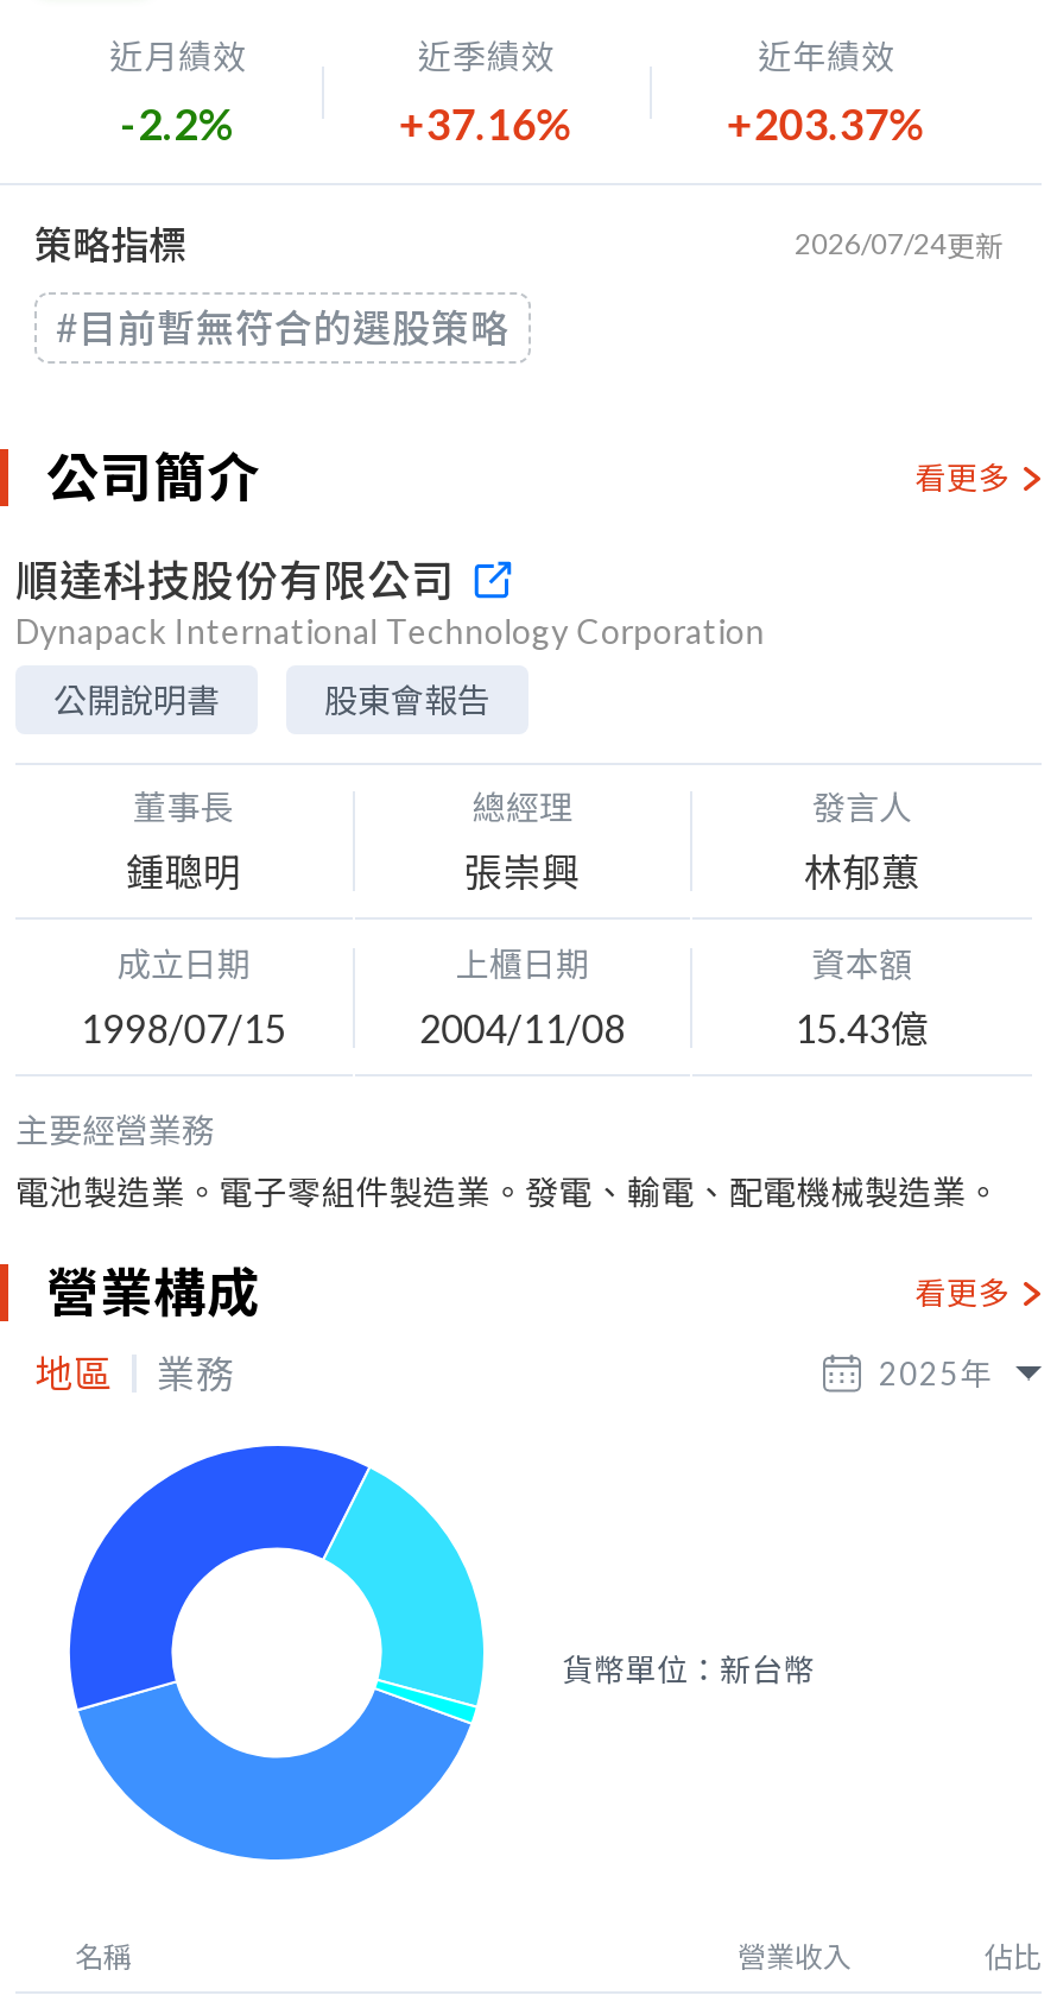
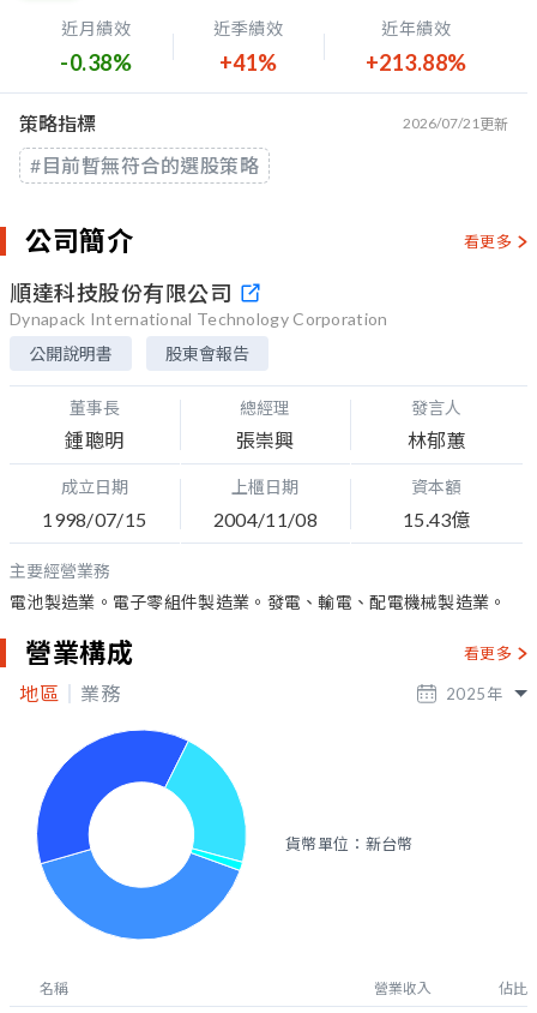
[120,97,238,150] -2.2% -> [60,49,132,76] -0.38%
[398,97,576,150] +37.16% -> [219,49,278,76] +41%
[726,97,928,150] +203.37% -> [365,49,467,76] +213.88%
[795,226,1004,264] 2026/07/24更新 -> [403,114,508,133] 2026/07/21更新

